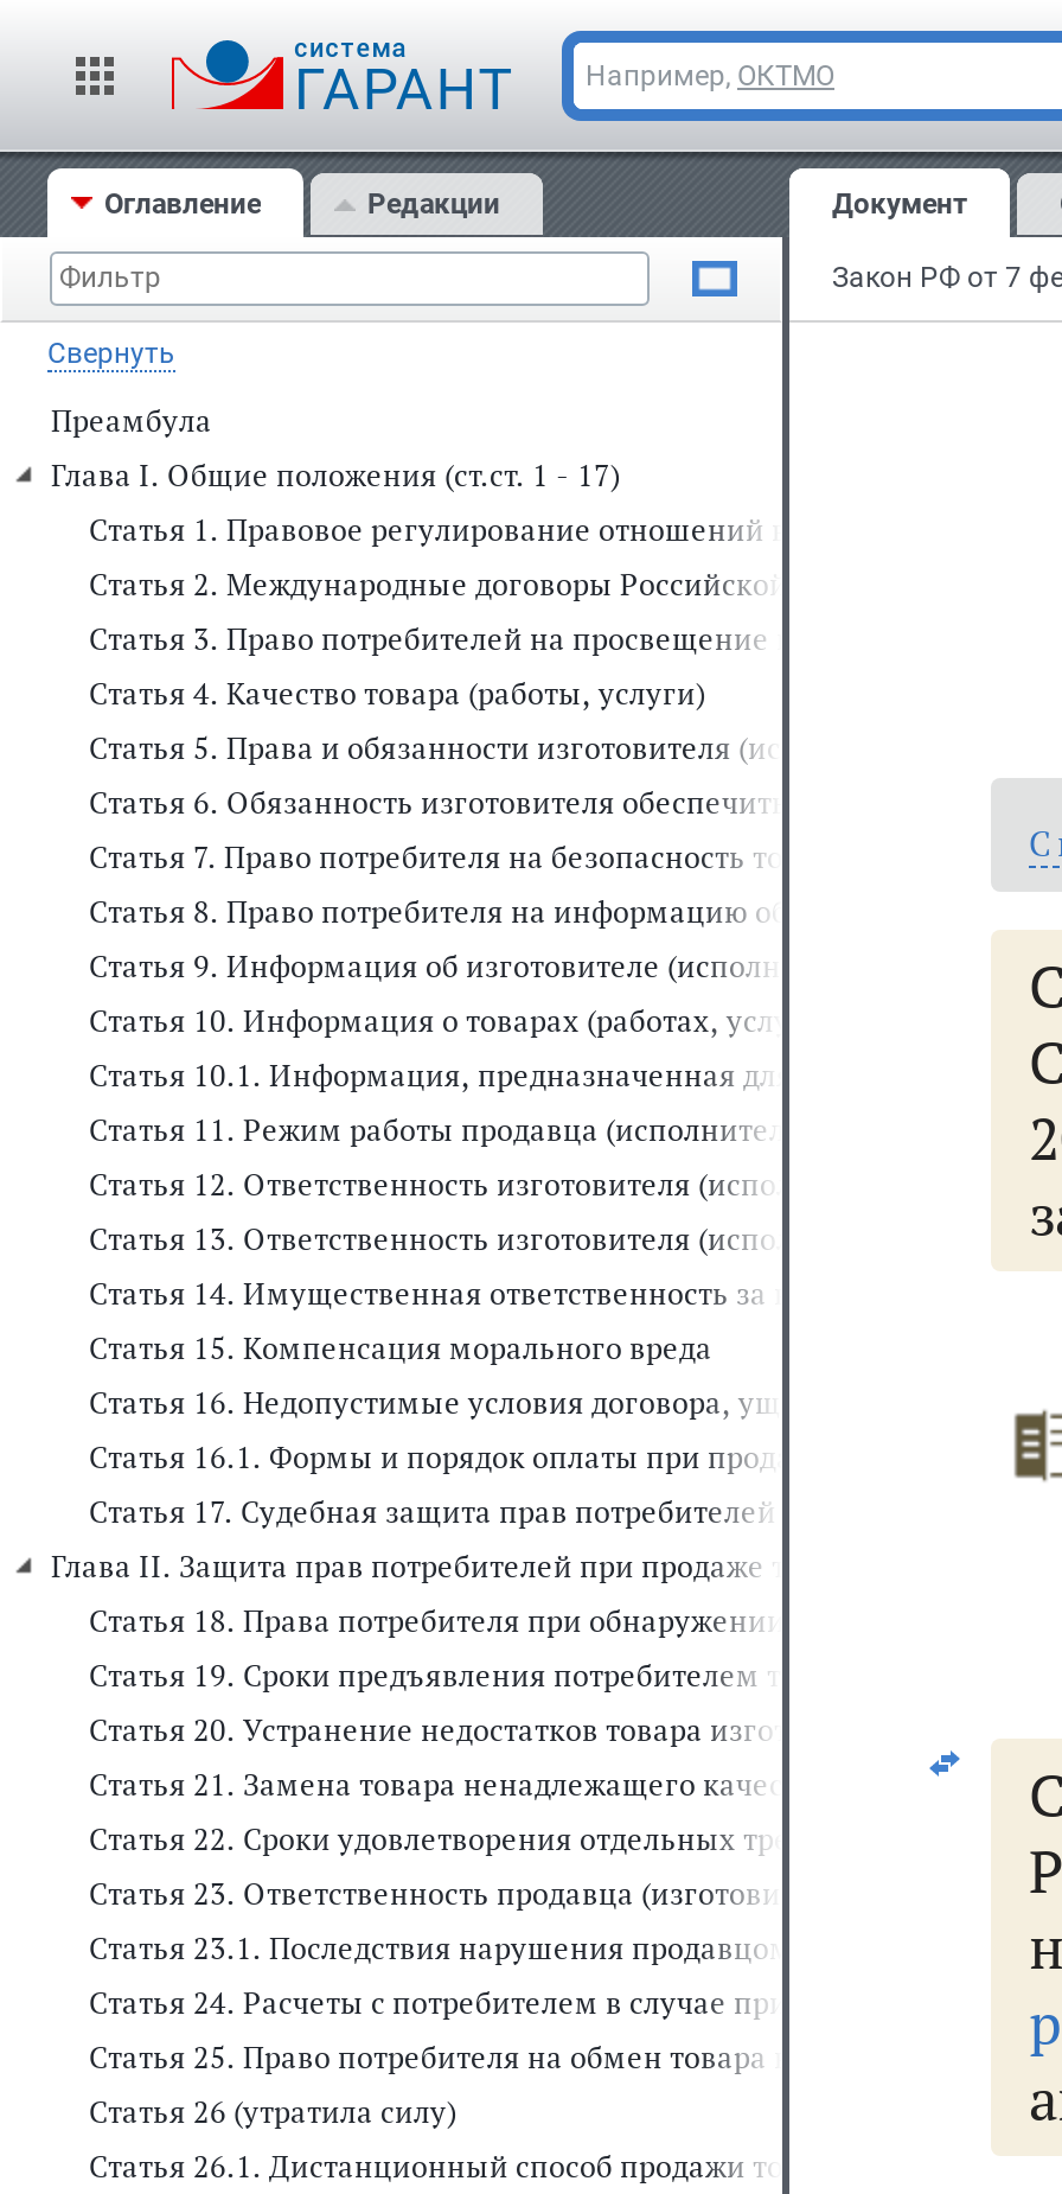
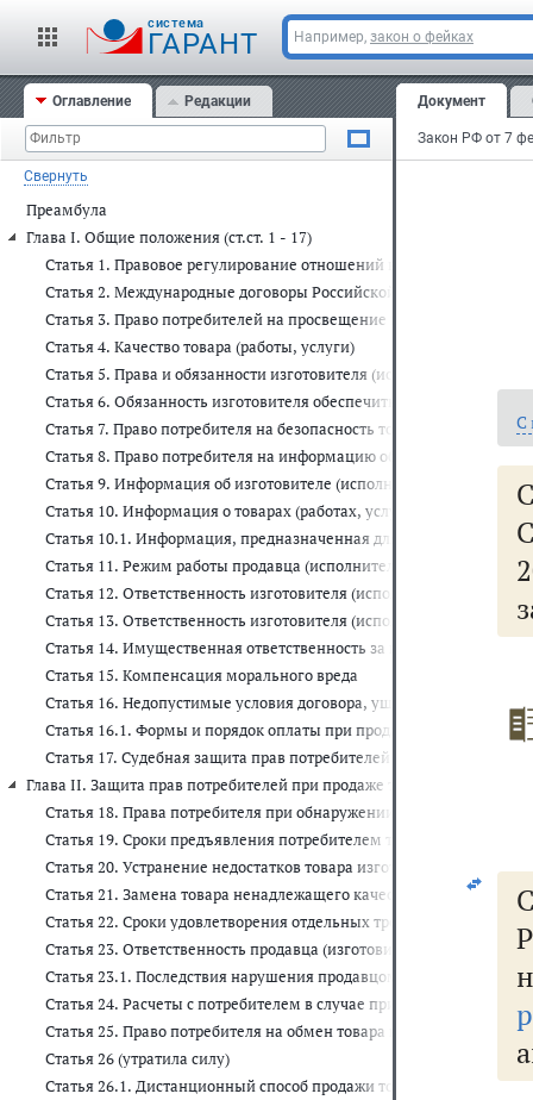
[586,59,834,93] Например, ОКТМО -> [294,29,474,45] Например, закон о фейках

